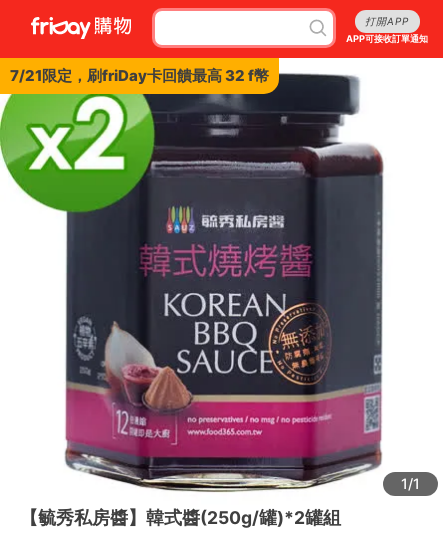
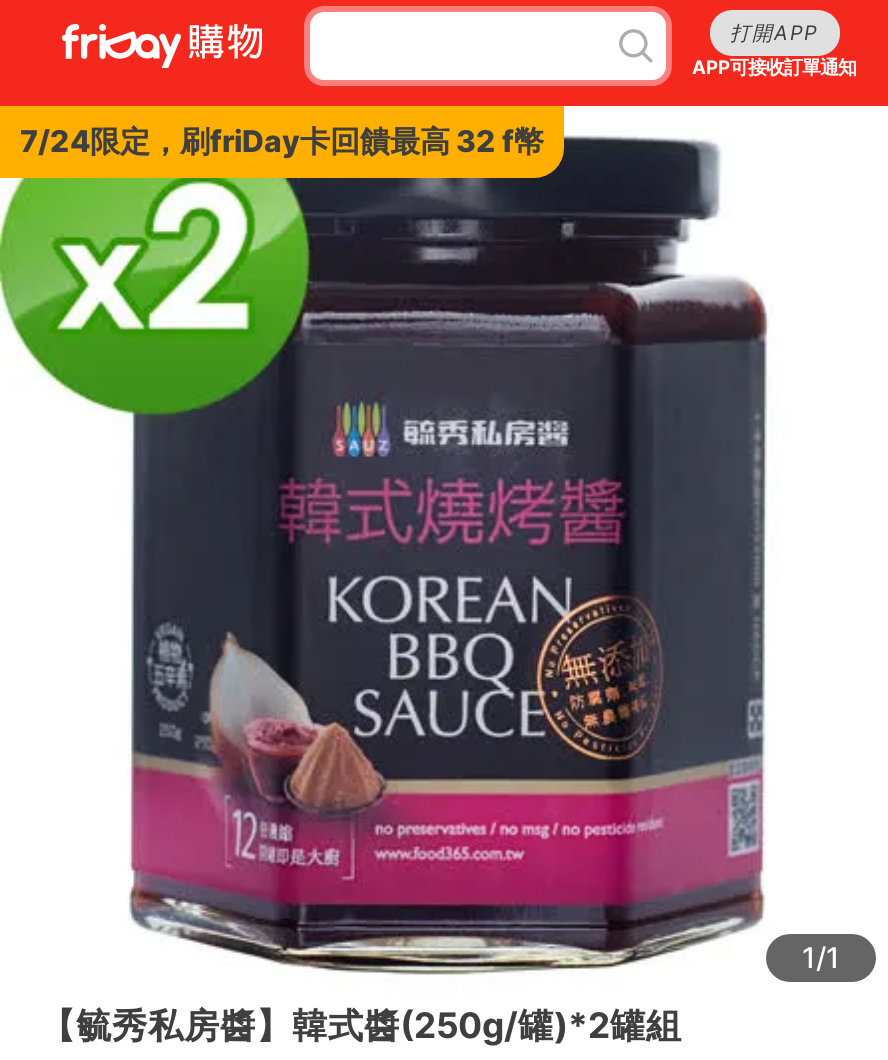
[10,66,269,85] 7/21限定，刷friDay卡回饋最高 32 f幣 -> [20,122,544,160] 7/24限定，刷friDay卡回饋最高 32 f幣

